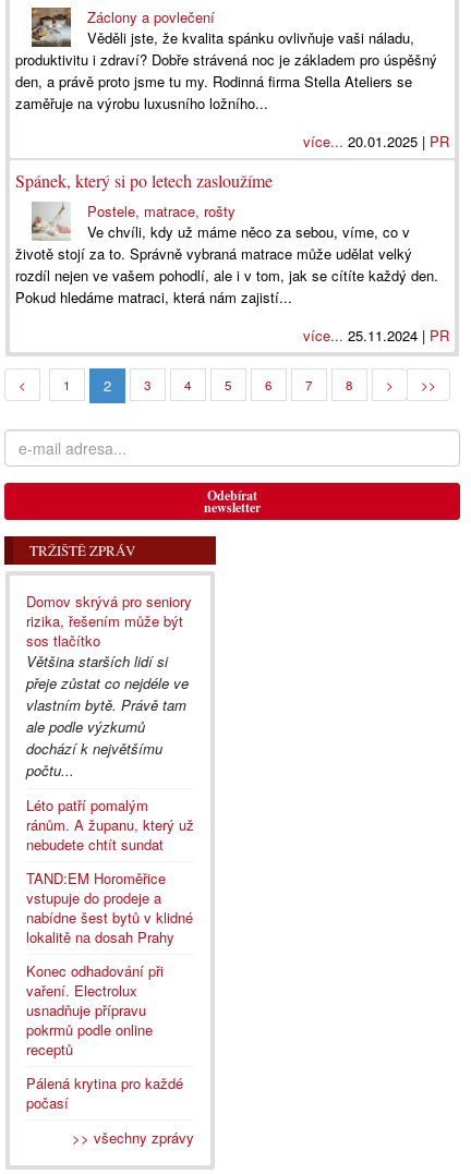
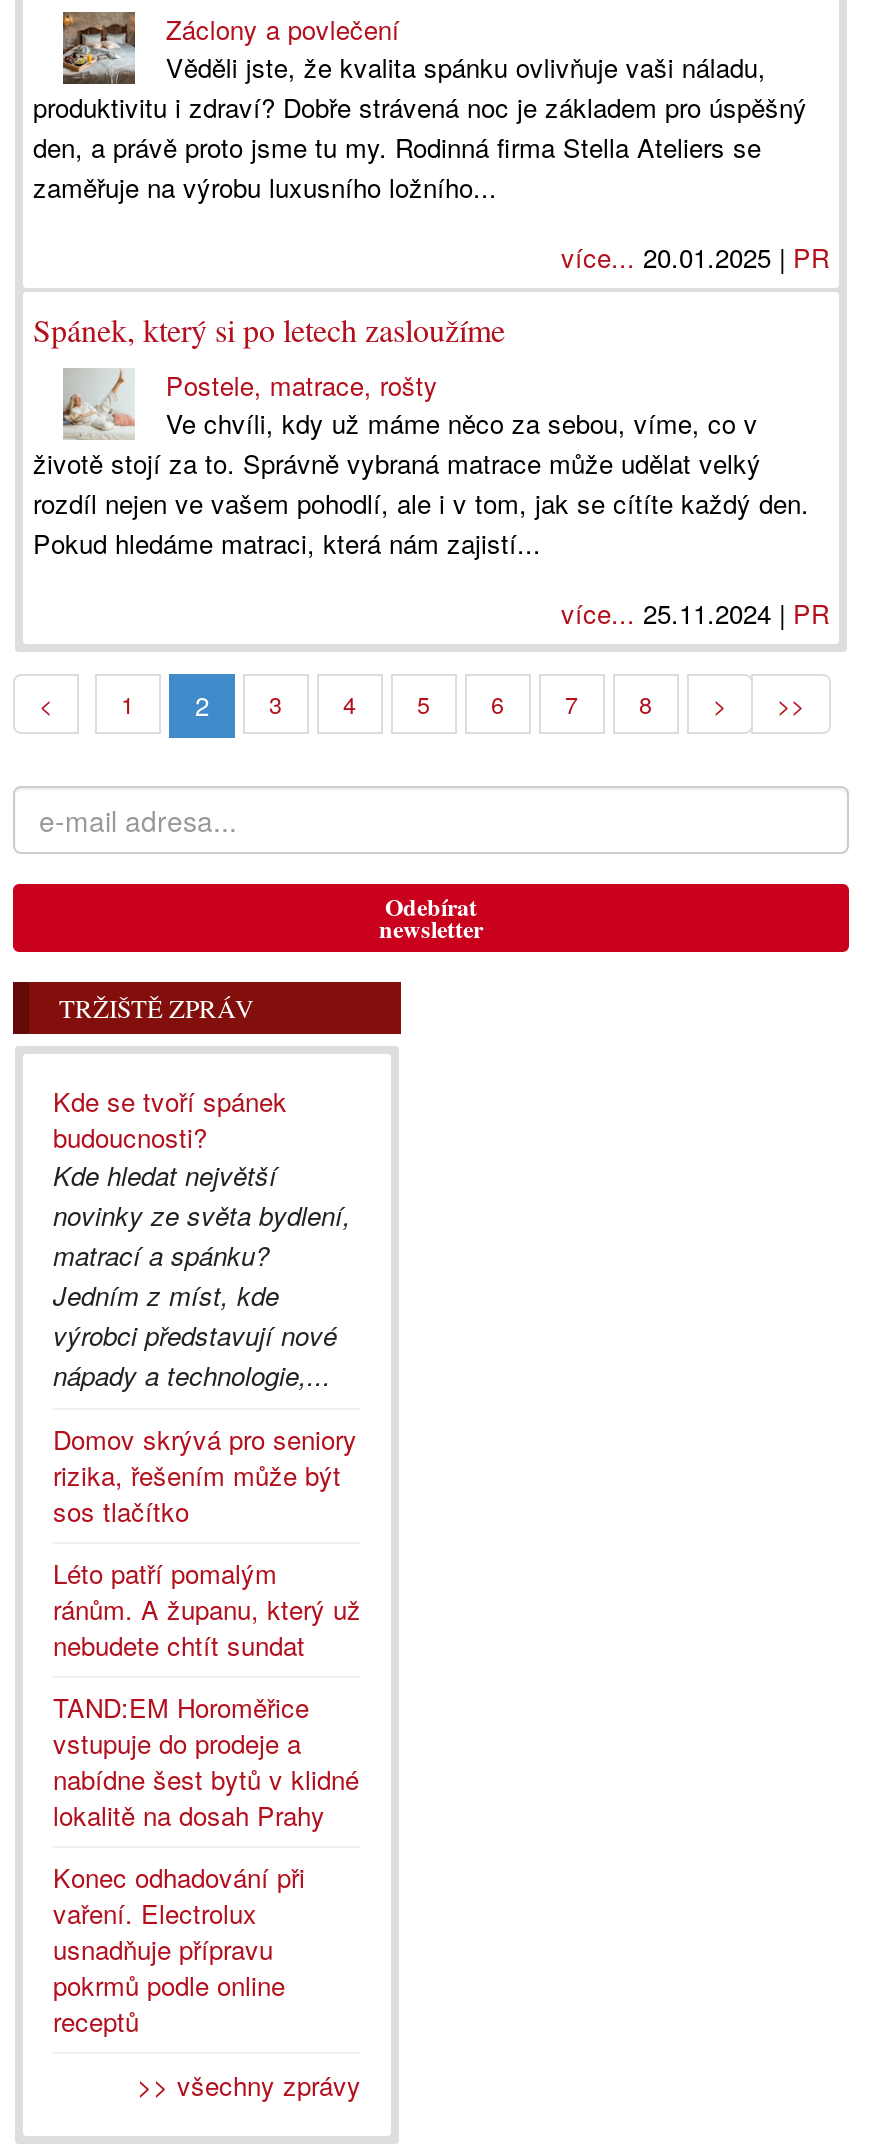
none -> [53,1082,351,1394] Kde se tvoří spánek | budoucnosti? | Kde hledat největší | novinky ze světa bydlení, | matrací a spánku? | Jedním z míst, kde | výrobci představují nové | nápady a technologie,...
moved [26,591,192,651] -> [53,1420,357,1530]: Domov skrývá pro seniory | rizika, řešením může být | sos tlačítko
[26,651,189,780] Většina starších lidí si | přeje zůstat co nejdéle ve | vlastním bytě. Právě tam | ale podle výzkumů | dochází k největšímu | počtu... -> none
moved [26,795,194,1060] -> [53,1554,361,2040]: Léto patří pomalým | ránům. A županu, který už | nebudete chtít sundat | ... | pokrmů podle online | receptů
[26,1073,183,1113] Pálená krytina pro každé | počasí -> none

